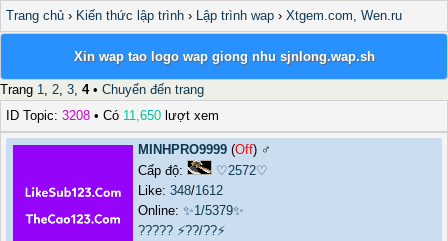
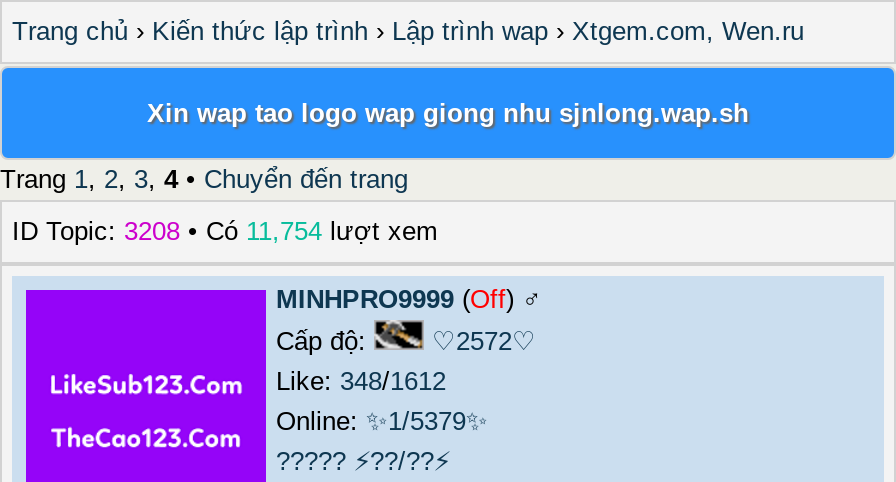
[6,108,219,123] ID Topic: 3208 • Có 11,650 lượt xem -> [12,217,438,247] ID Topic: 3208 • Có 11,754 lượt xem

